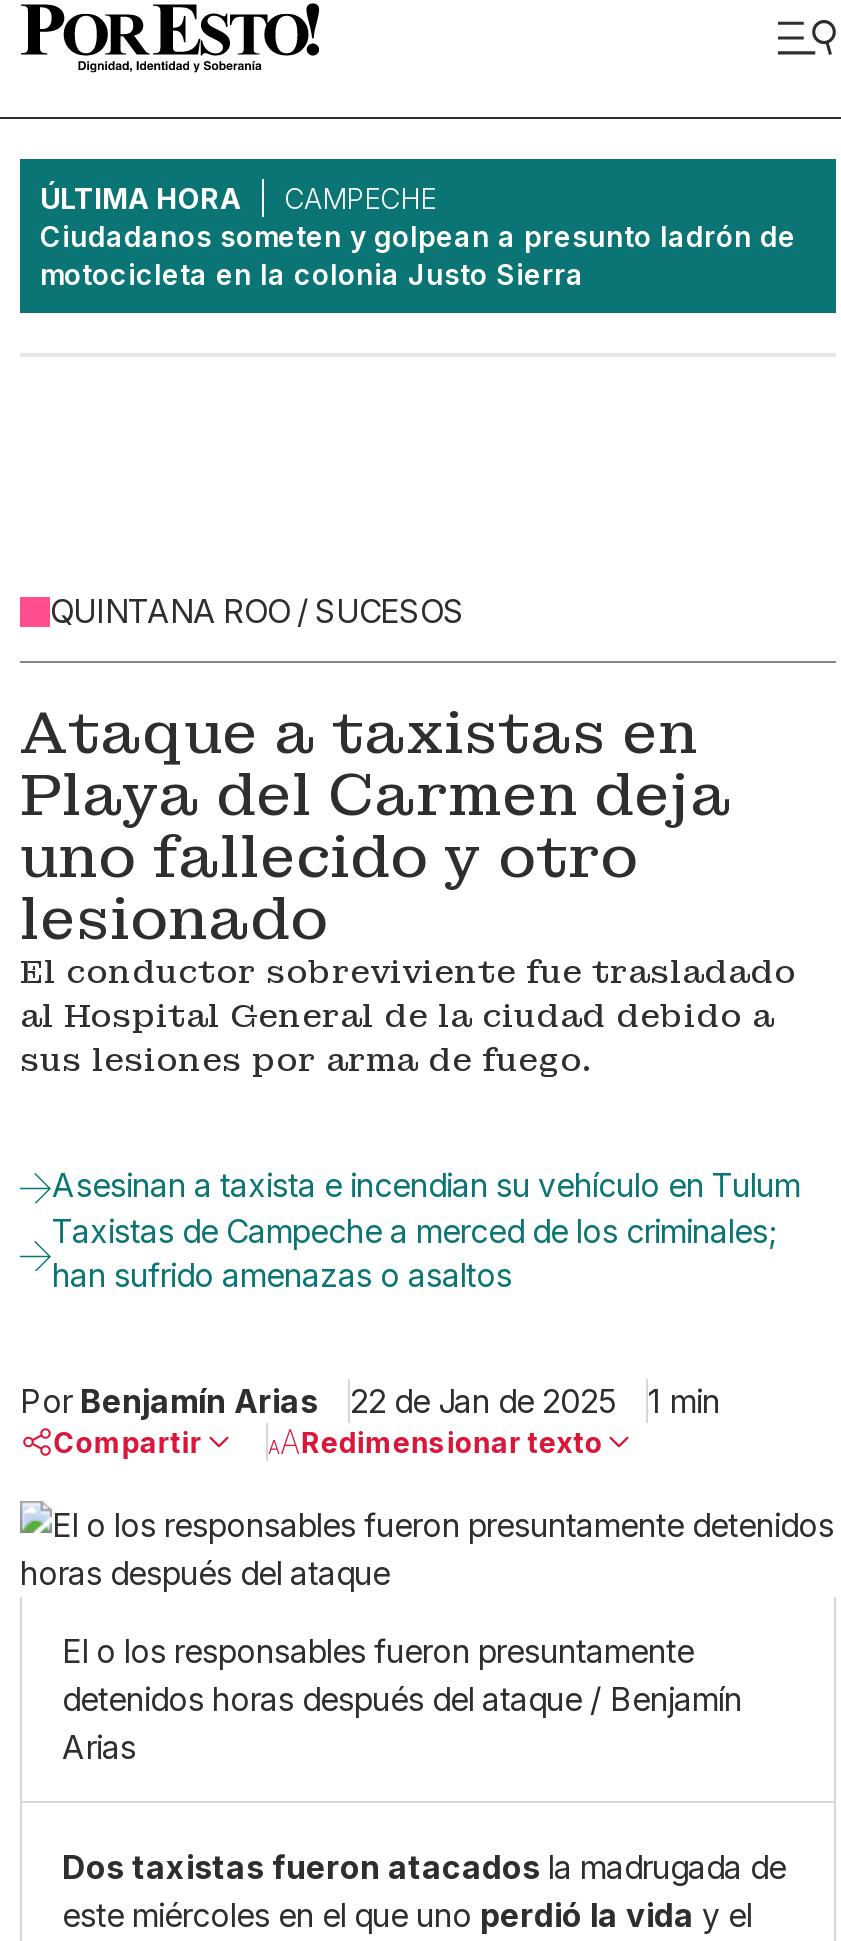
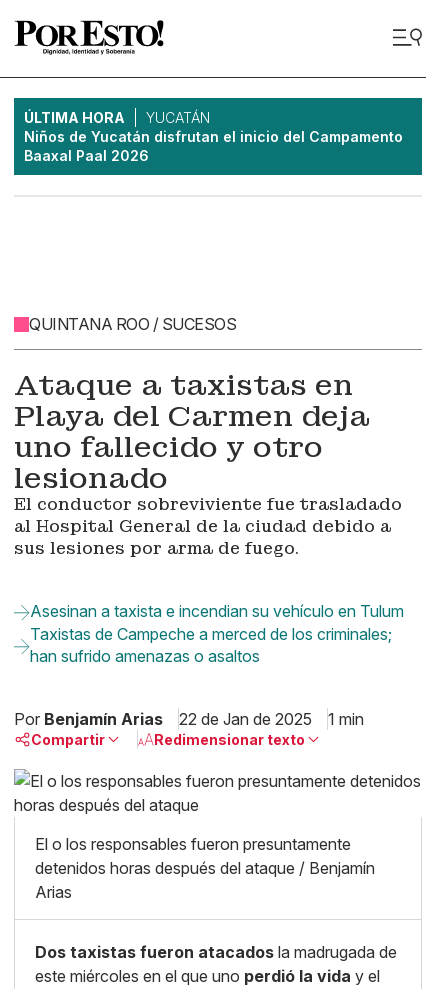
[40,181,796,291] CAMPECHE | Ciudadanos someten y golpean a presunto ladrón de | motocicleta en la colonia Justo Sierra -> [24,109,403,164] YUCATÁN | Niños de Yucatán disfrutan el inicio del Campamento | Baaxal Paal 2026

